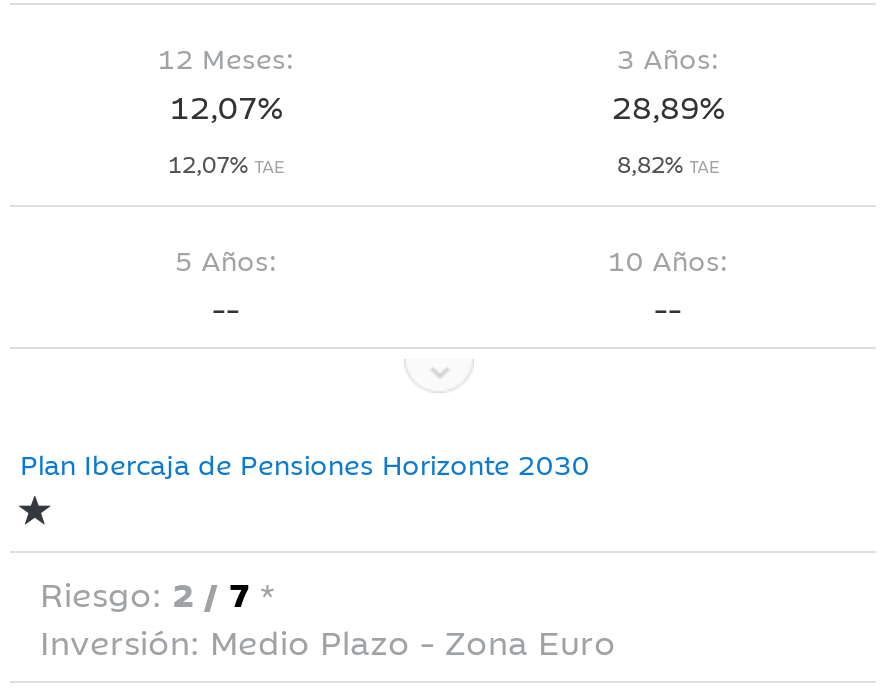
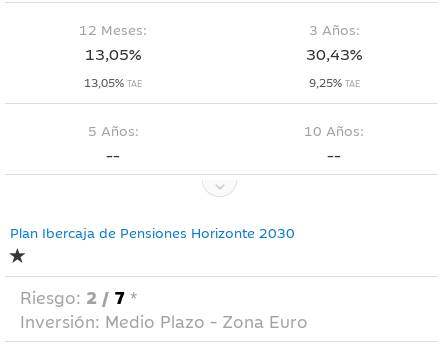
[170,83,282,127] 12,07% -> [85,42,141,64] 13,05%
[612,83,724,127] 28,89% -> [306,42,362,64] 30,43%
[168,147,284,179] 12,07% TAE -> [84,74,142,90] 13,05% TAE
[617,147,719,179] 8,82% TAE -> [308,74,359,90] 9,25% TAE

